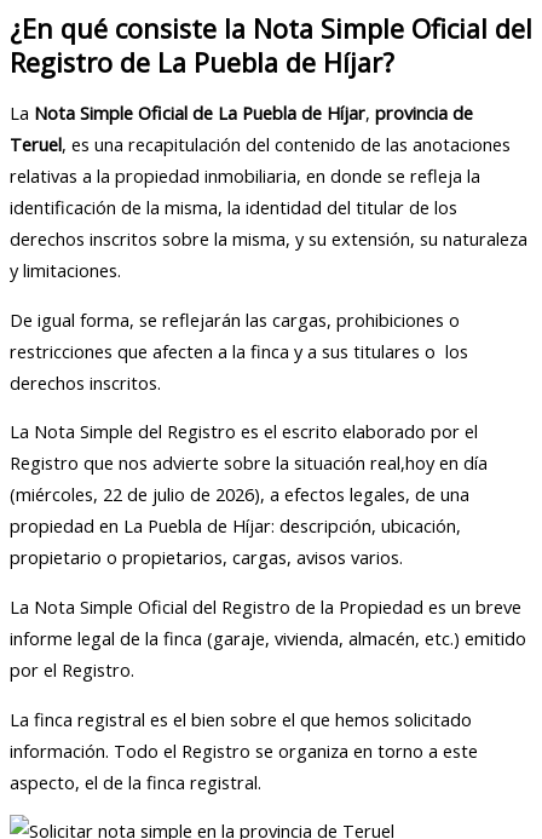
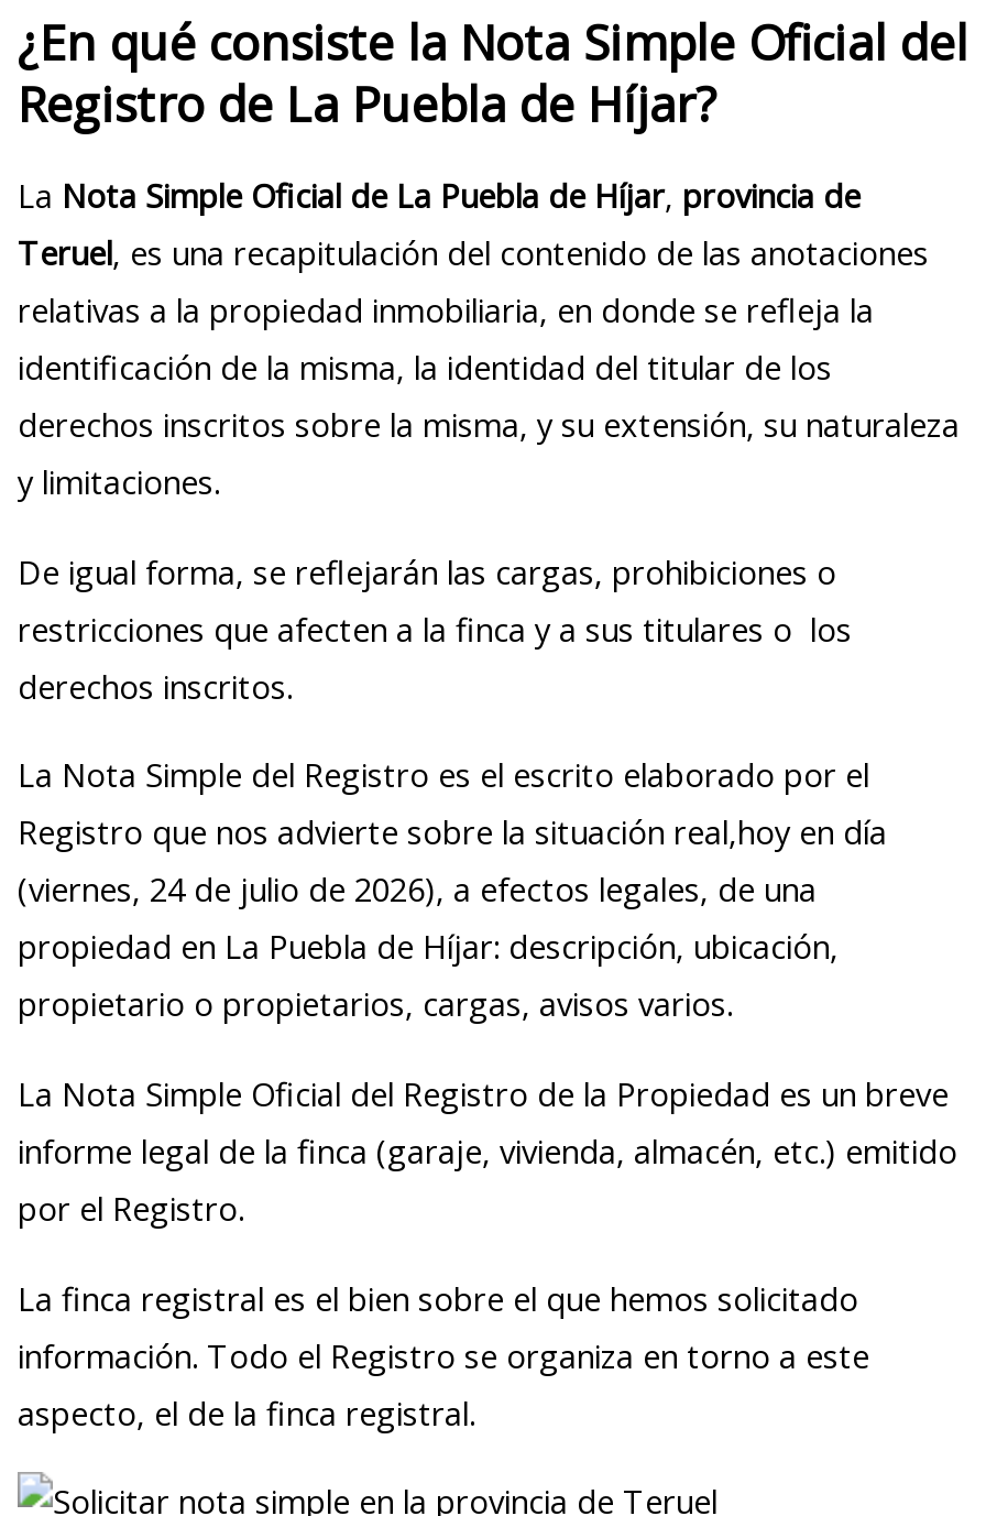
[10,482,469,507] (miércoles, 22 de julio de 2026), a efectos legales, de una -> [18,867,817,911] (viernes, 24 de julio de 2026), a efectos legales, de una

